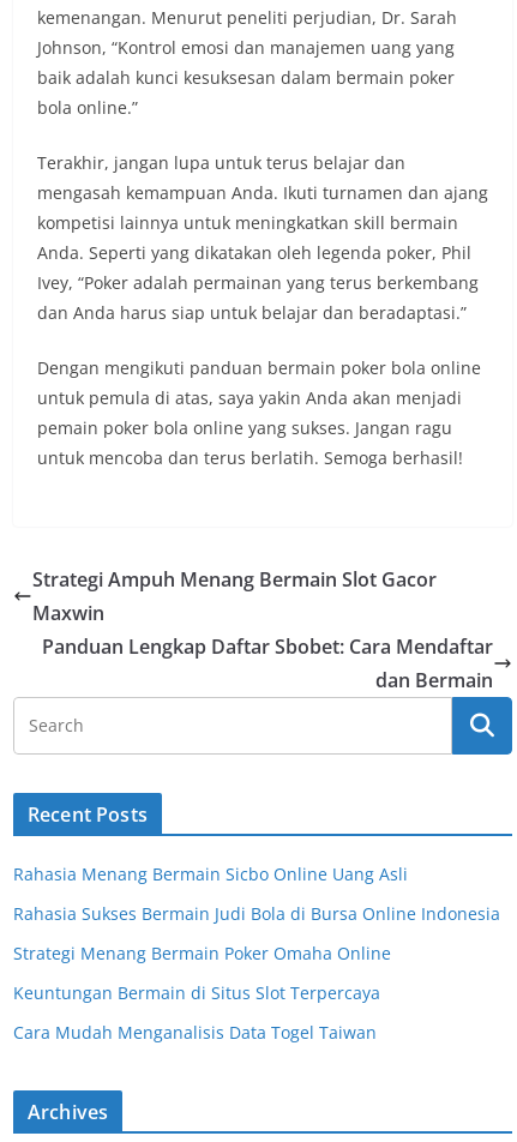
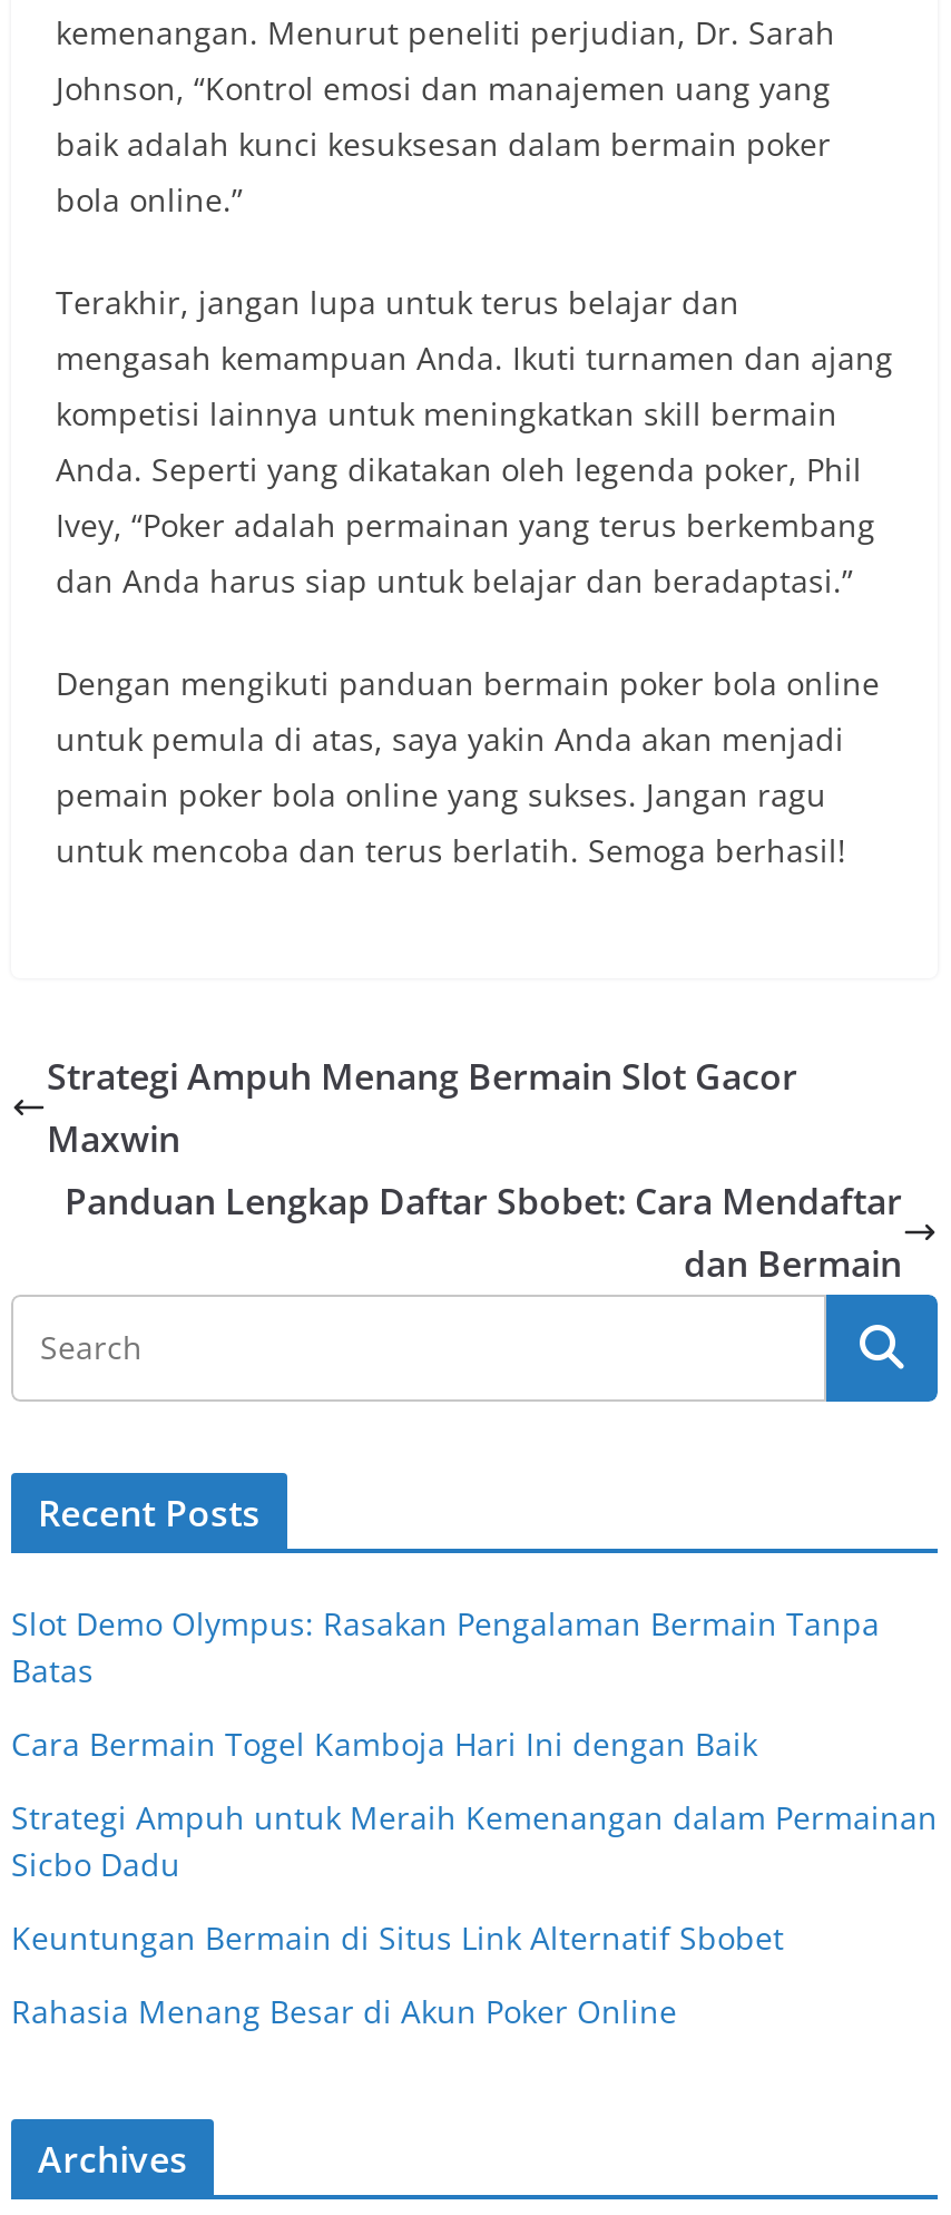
[13,862,408,885] Rahasia Menang Bermain Sicbo Online Uang Asli -> [11,1602,880,1691] Slot Demo Olympus: Rasakan Pengalaman Bermain Tanpa | Batas
[13,902,500,925] Rahasia Sukses Bermain Judi Bola di Bursa Online Indonesia -> [11,1723,757,1765] Cara Bermain Togel Kamboja Hari Ini dengan Baik
[13,942,391,964] Strategi Menang Bermain Poker Omaha Online -> [11,1796,938,1885] Strategi Ampuh untuk Meraih Kemenangan dalam Permainan | Sicbo Dadu
[13,981,380,1004] Keuntungan Bermain di Situs Slot Terpercaya -> [11,1916,784,1959] Keuntungan Bermain di Situs Link Alternatif Sbobet
[13,1021,377,1044] Cara Mudah Menganalisis Data Togel Taiwan -> [11,1990,677,2032] Rahasia Menang Besar di Akun Poker Online

